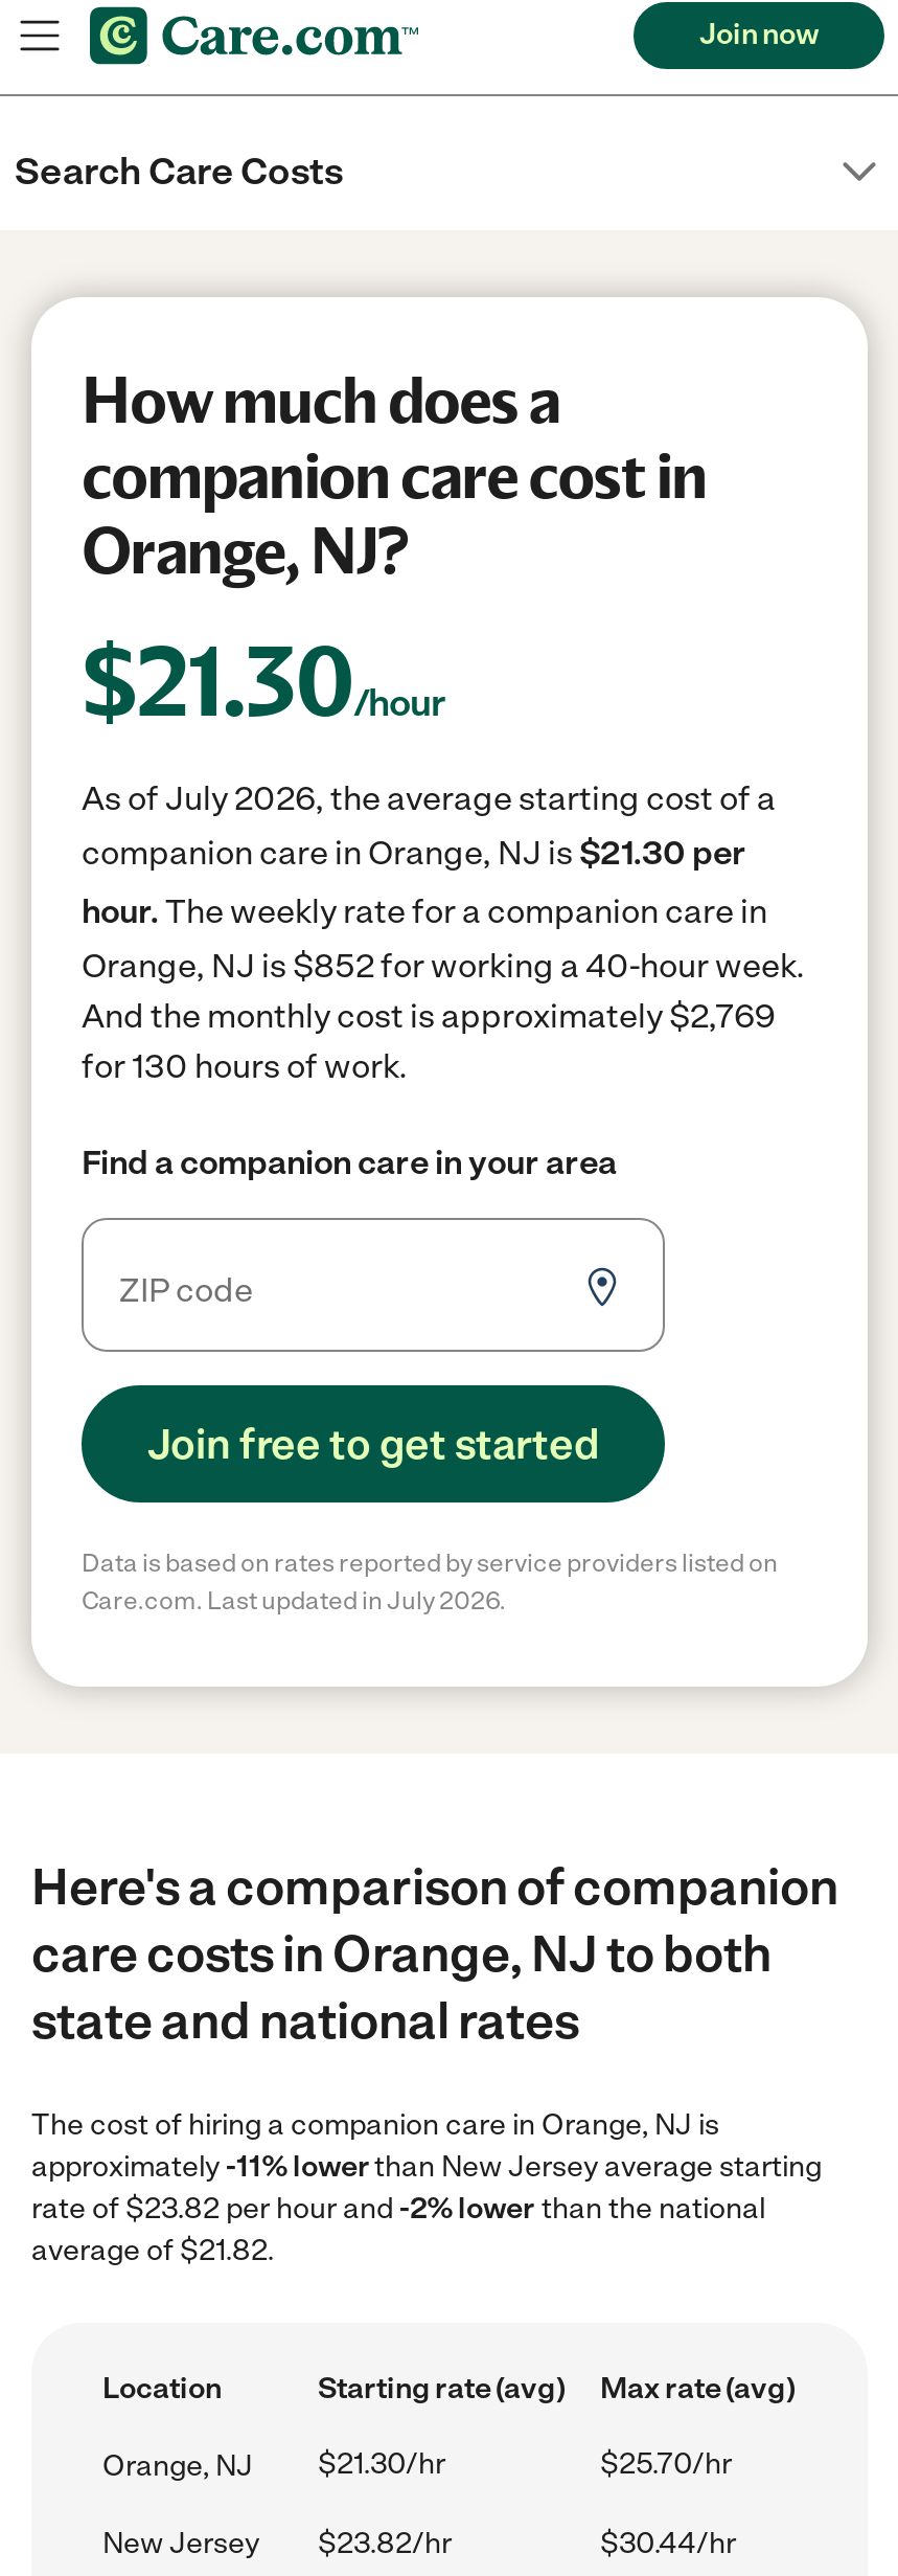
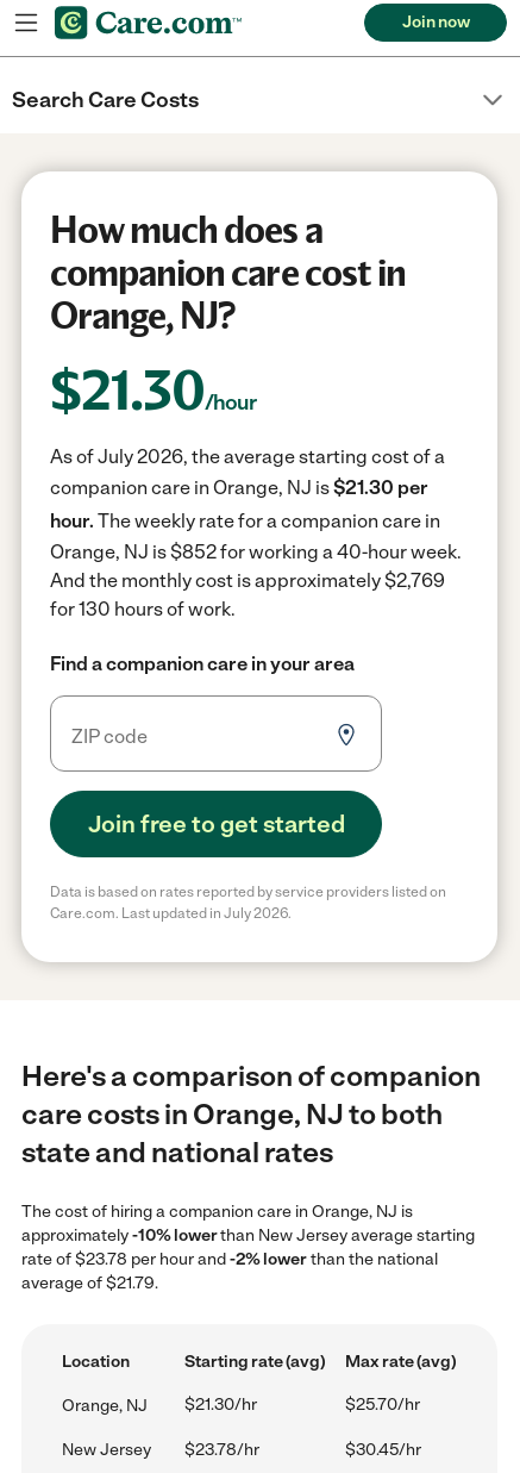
[31,2149,822,2185] approximately -11% lowerthan New Jersey average starting -> [21,1225,475,1246] approximately -10% lowerthan New Jersey average starting
[31,2191,765,2227] rate of $23.82 per hour and -2% lower than the national -> [21,1249,438,1269] rate of $23.78 per hour and -2% lower than the national
[31,2233,274,2268] average of $21.82. -> [21,1273,158,1293] average of $21.79.
[318,2526,736,2561] $23.82/hr | $30.44/hr -> [184,1440,421,1460] $23.78/hr | $30.45/hr

